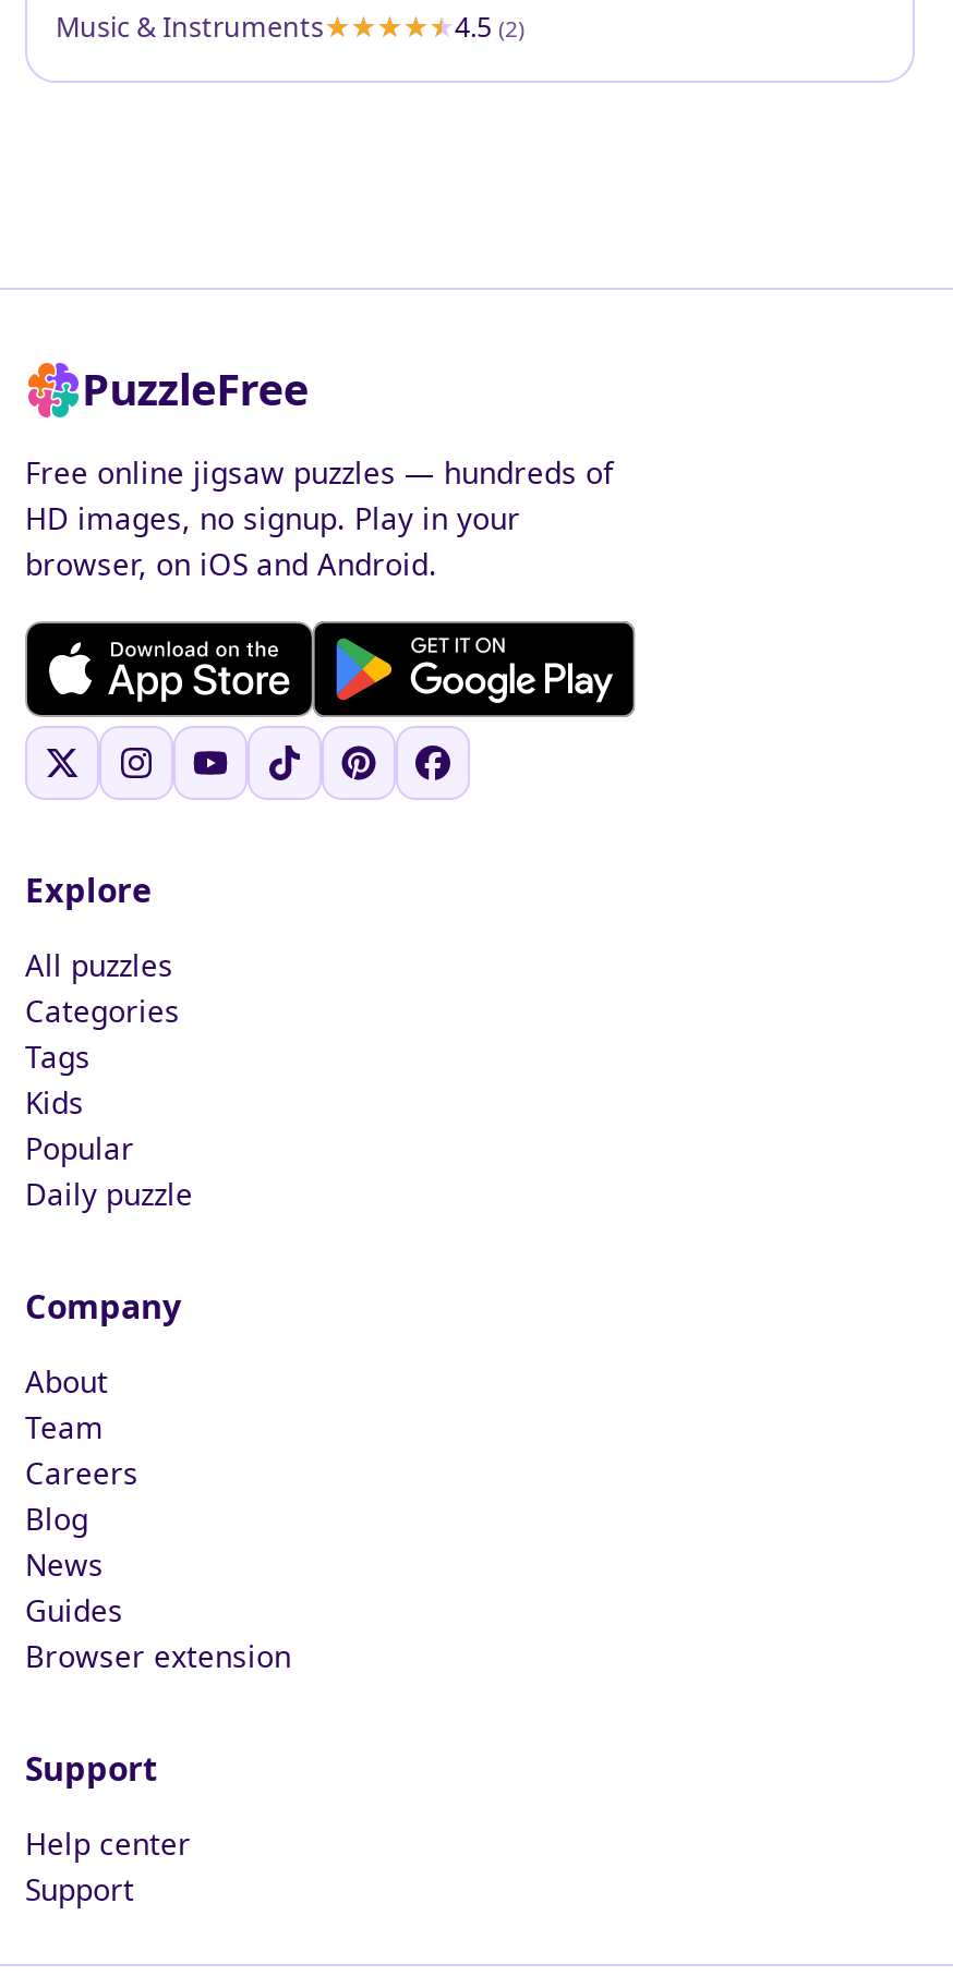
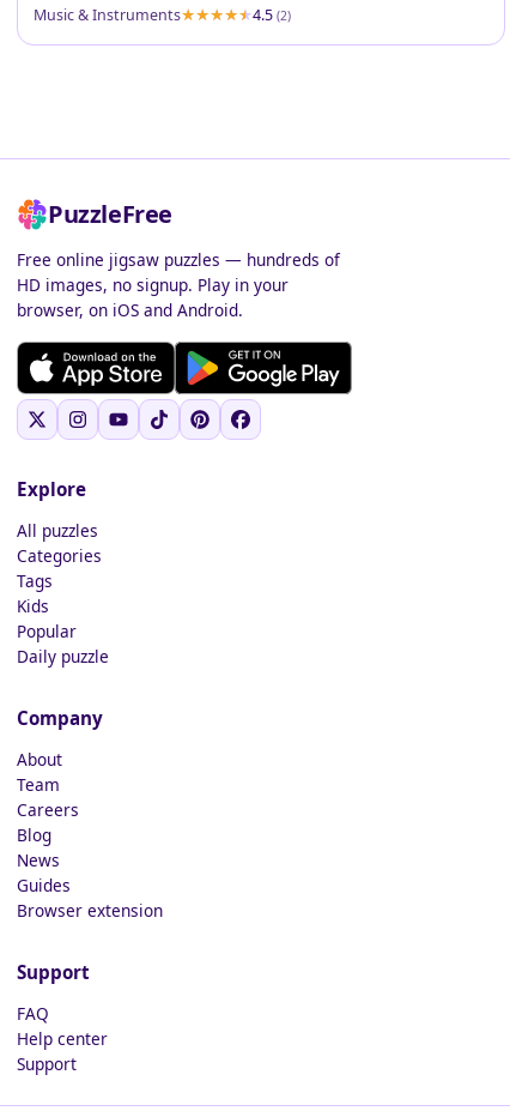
none -> [17,1002,49,1025] FAQ

